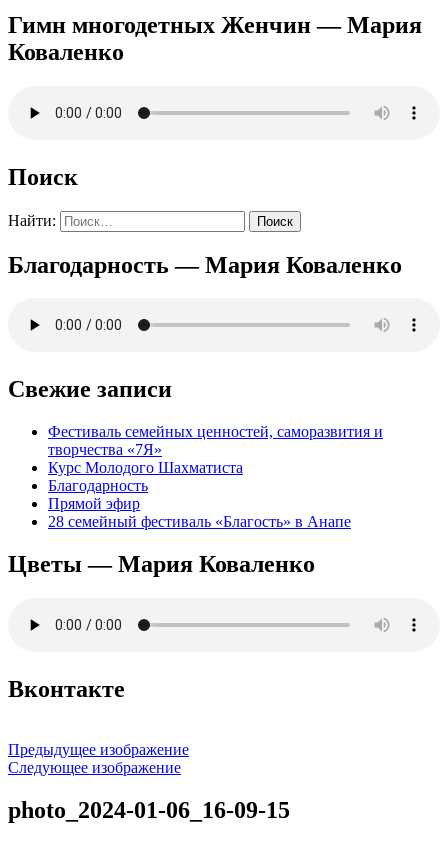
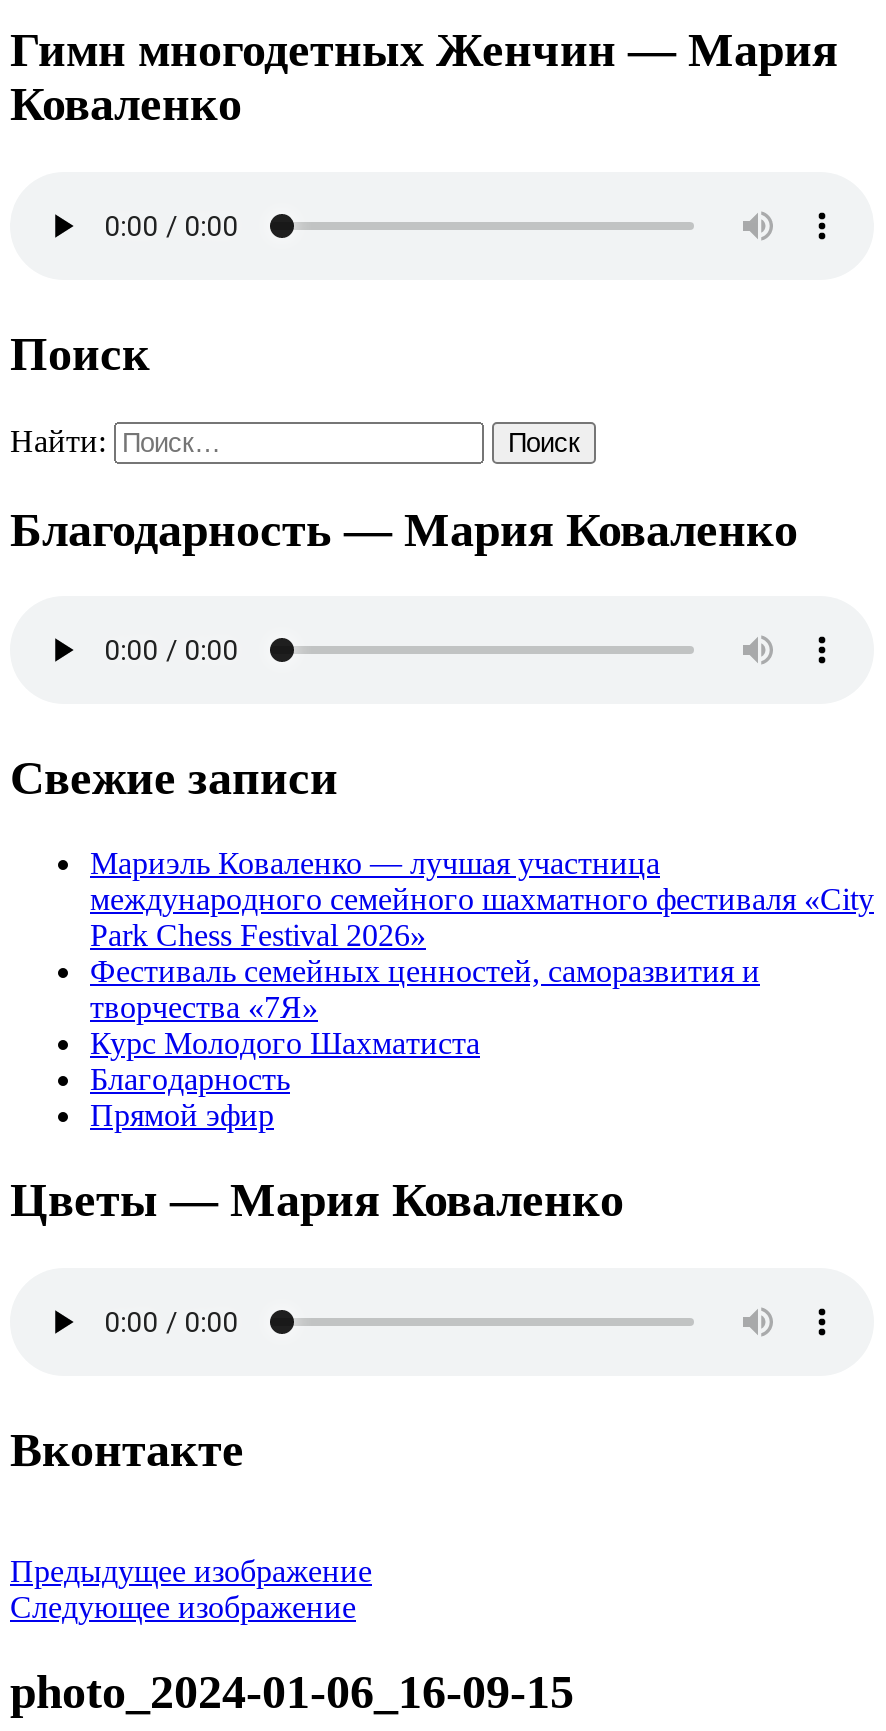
none -> [90,846,874,952] Мариэль Коваленко — лучшая участница | международного семейного шахматного фестиваля «City | Park Chess Festival 2026»
moved [48,423,383,512] -> [90,954,760,1132]: Фестиваль семейных ценностей, саморазвития и | творчества «7Я» | Курс Молодого Шахматиста | Благодарность | Прямой эфир
[48,513,351,530] 28 семейный фестиваль «Благость» в Анапе -> none

